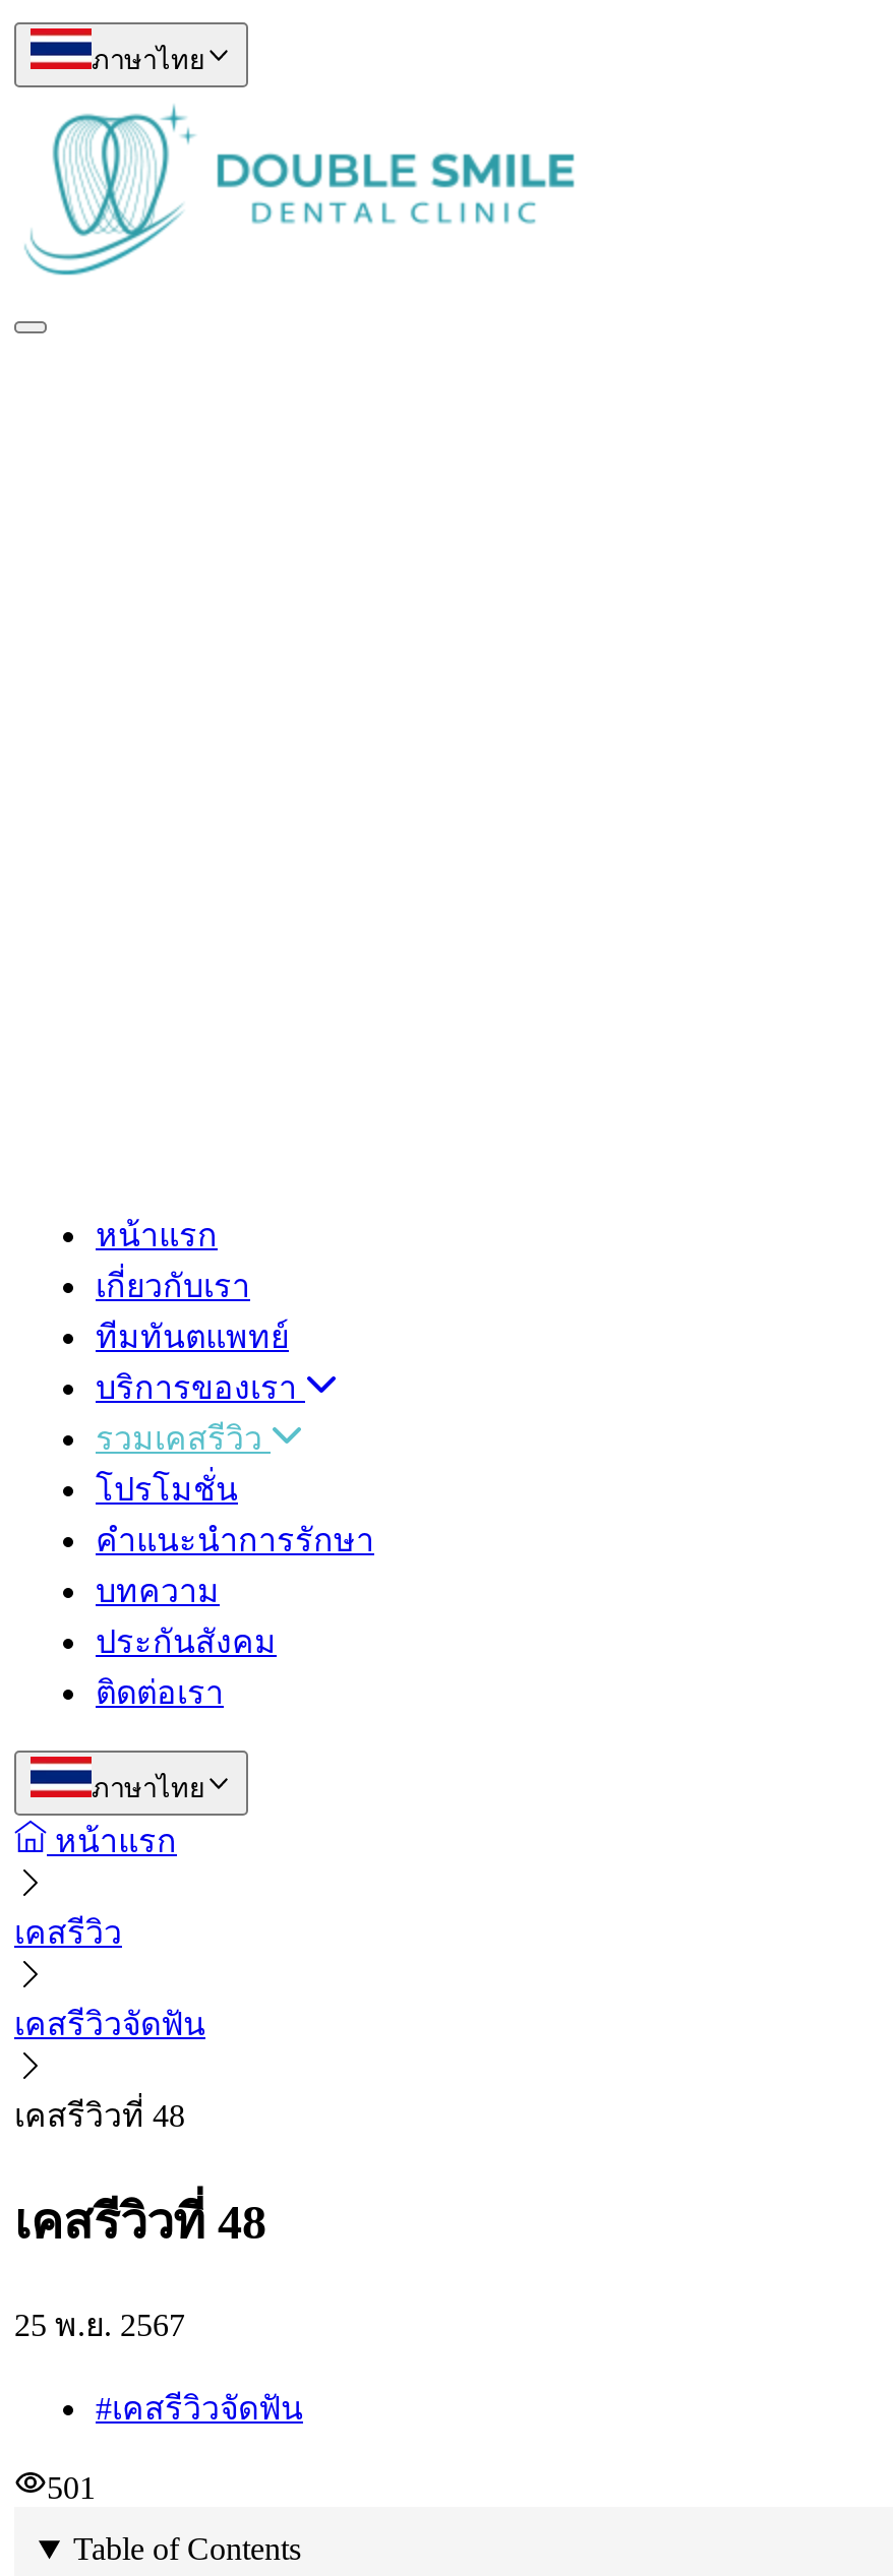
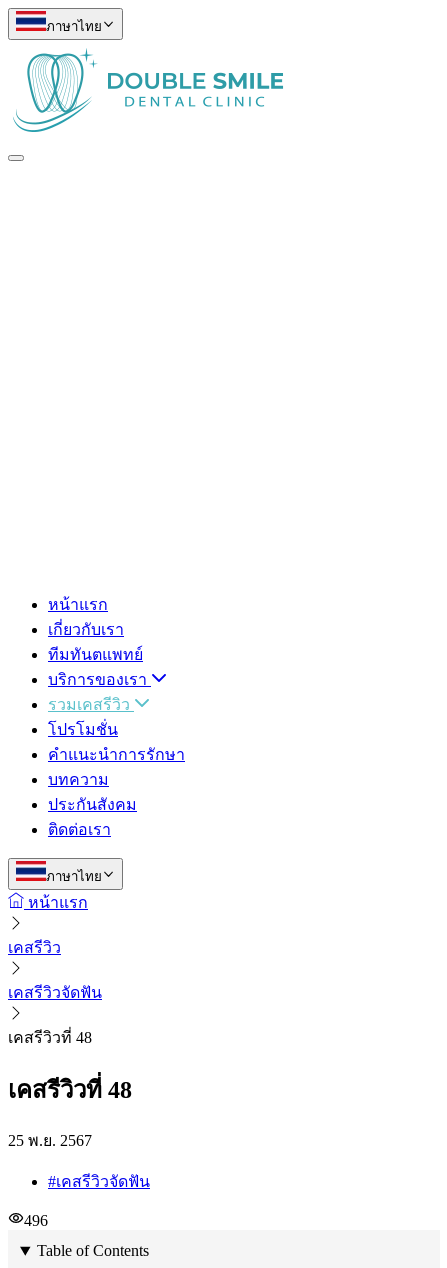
[47,2471,96,2506] 501 -> [24,1212,48,1229] 496

